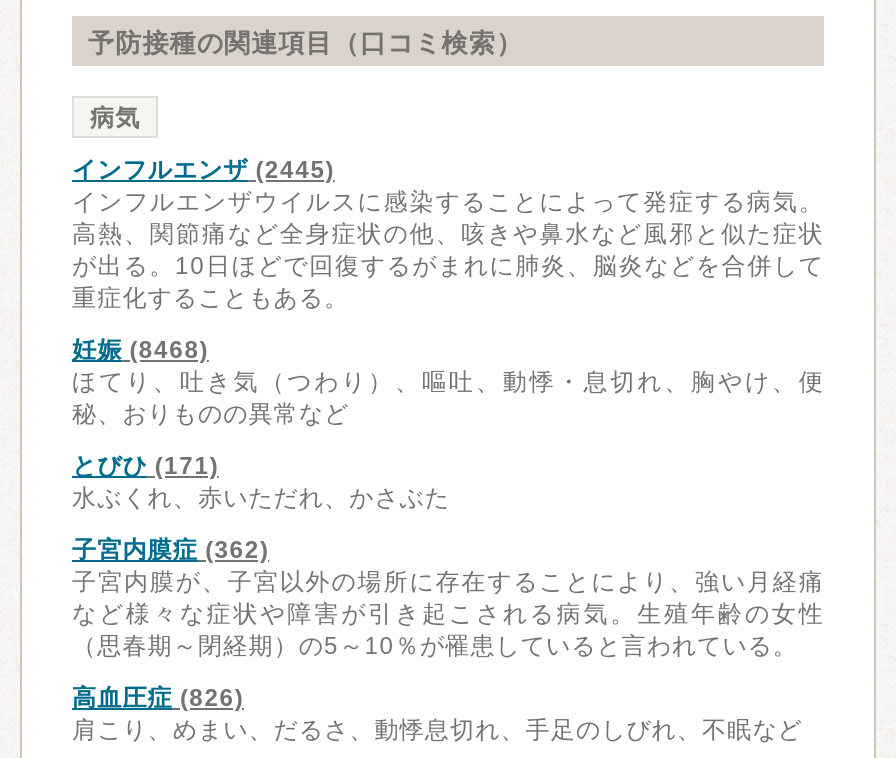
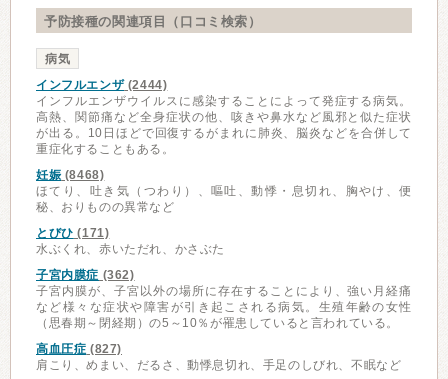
[72,156,335,184] インフルエンザ(2445) -> [36,78,167,92] インフルエンザ(2444)
[72,684,244,712] 高血圧症(826) -> [36,342,122,356] 高血圧症(827)

